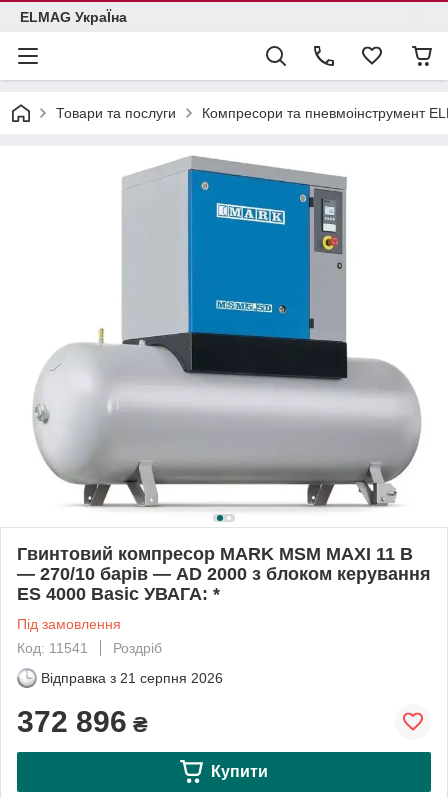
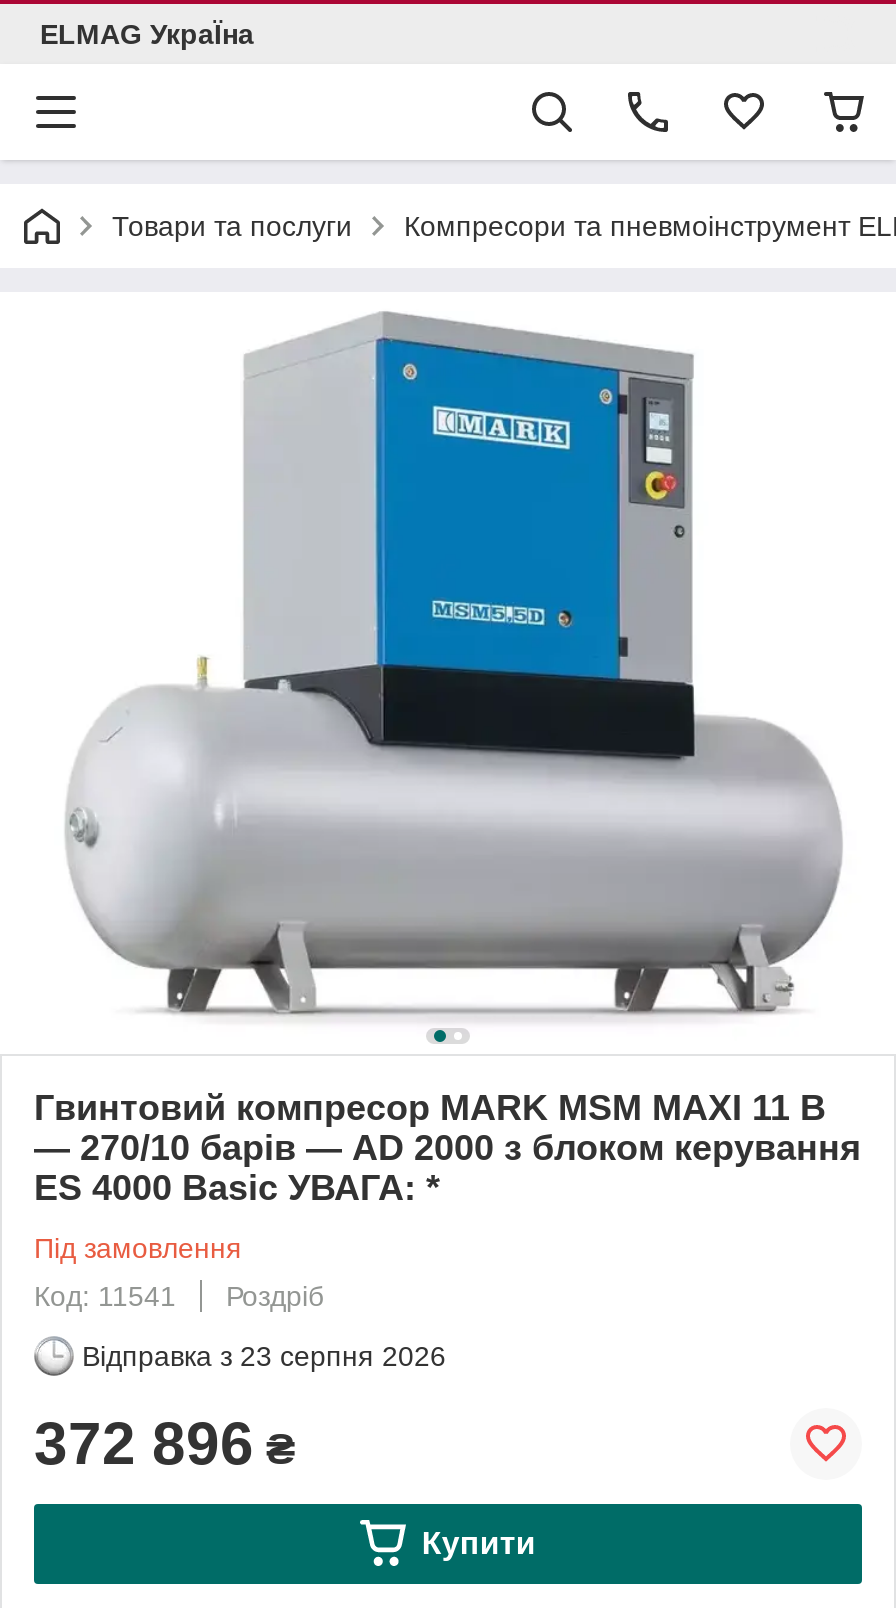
[41,670,223,686] Відправка з 21 серпня 2026 -> [82,1340,446,1372] Відправка з 23 серпня 2026

